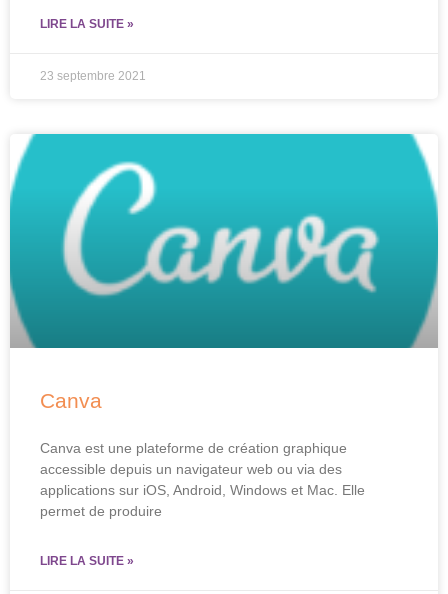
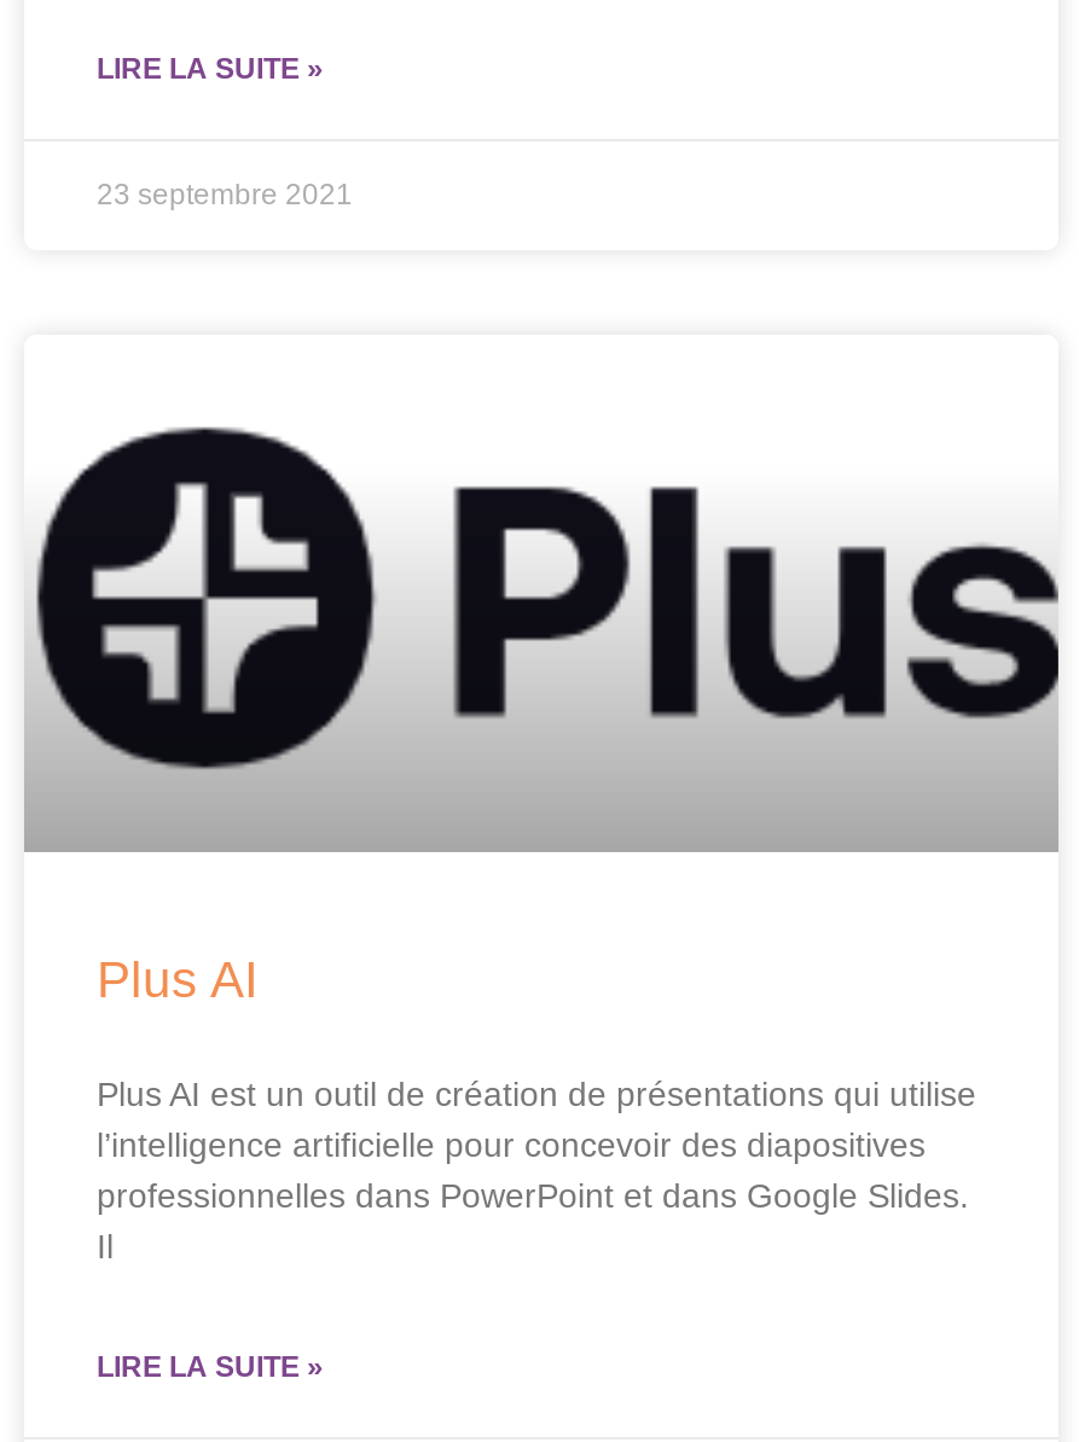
[9,133,439,348] [image] -> [24,334,1061,851] [image]
[40,389,102,412] Canva -> [97,951,259,1006] Plus AI
[40,440,365,519] Canva est une plateforme de création graphique | accessible depuis un navigateur web ou via des | applications sur iOS, Android, Windows et Mac. Elle | permet de produire -> [97,1074,979,1265] Plus AI est un outil de création de présentations qui utilise | l’intelligence artificielle pour concevoir des diapositives | professionnelles dans PowerPoint et dans Google Slides. | Il

